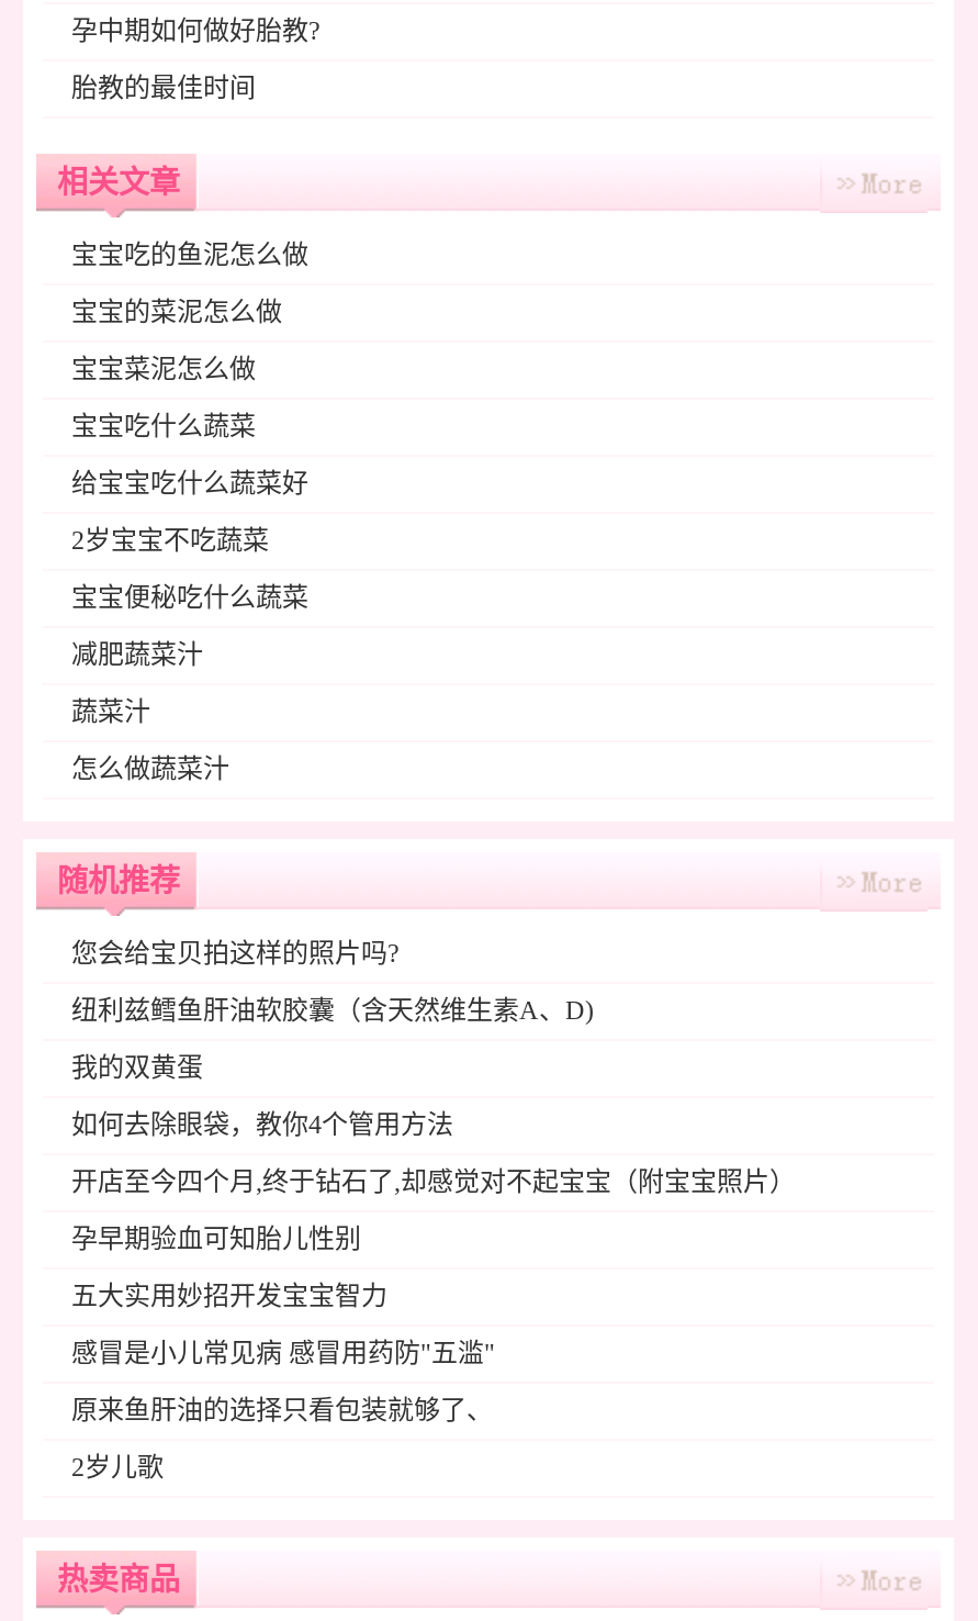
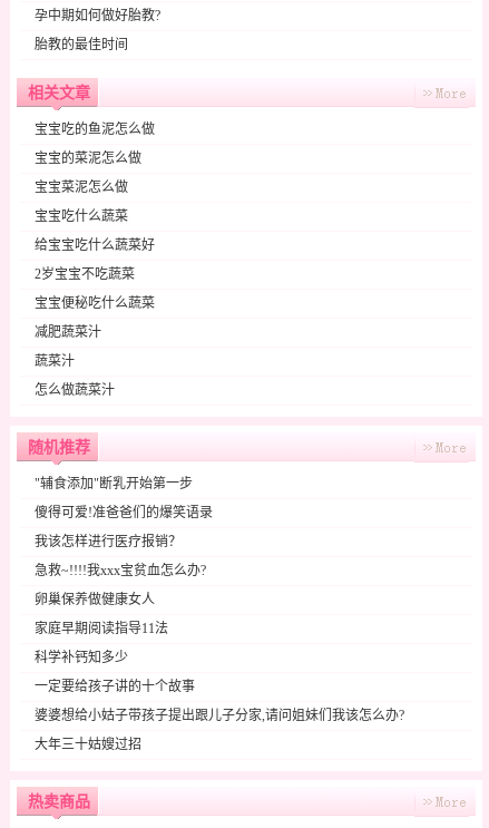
[71,938,398,969] 您会给宝贝拍这样的照片吗? -> [35,476,193,491] "辅食添加"断乳开始第一步
[71,995,594,1026] 纽利兹鳕鱼肝油软胶囊（含天然维生素A、D) -> [35,505,213,520] 傻得可爱!准爸爸们的爆笑语录
[71,1052,203,1083] 我的双黄蛋 -> [35,534,182,549] 我该怎样进行医疗报销？
[71,1109,453,1140] 如何去除眼袋，教你4个管用方法 -> [35,563,206,578] 急救~!!!!我xxx宝贫血怎么办?
[71,1166,796,1197] 开店至今四个月,终于钻石了,却感觉对不起宝宝（附宝宝照片） -> [35,592,155,607] 卵巢保养做健康女人
[71,1223,361,1254] 孕早期验血可知胎儿性别 -> [35,621,168,636] 家庭早期阅读指导11法
[71,1281,387,1311] 五大实用妙招开发宝宝智力 -> [35,650,128,665] 科学补钙知多少
[71,1338,495,1368] 感冒是小儿常见病 感冒用药防"五滥" -> [35,679,195,694] 一定要给孩子讲的十个故事
[71,1395,493,1426] 原来鱼肝油的选择只看包装就够了、 -> [35,708,404,723] 婆婆想给小姑子带孩子提出跟儿子分家,请问姐妹们我该怎么办?
[71,1452,164,1483] 2岁儿歌 -> [35,737,141,752] 大年三十姑嫂过招

